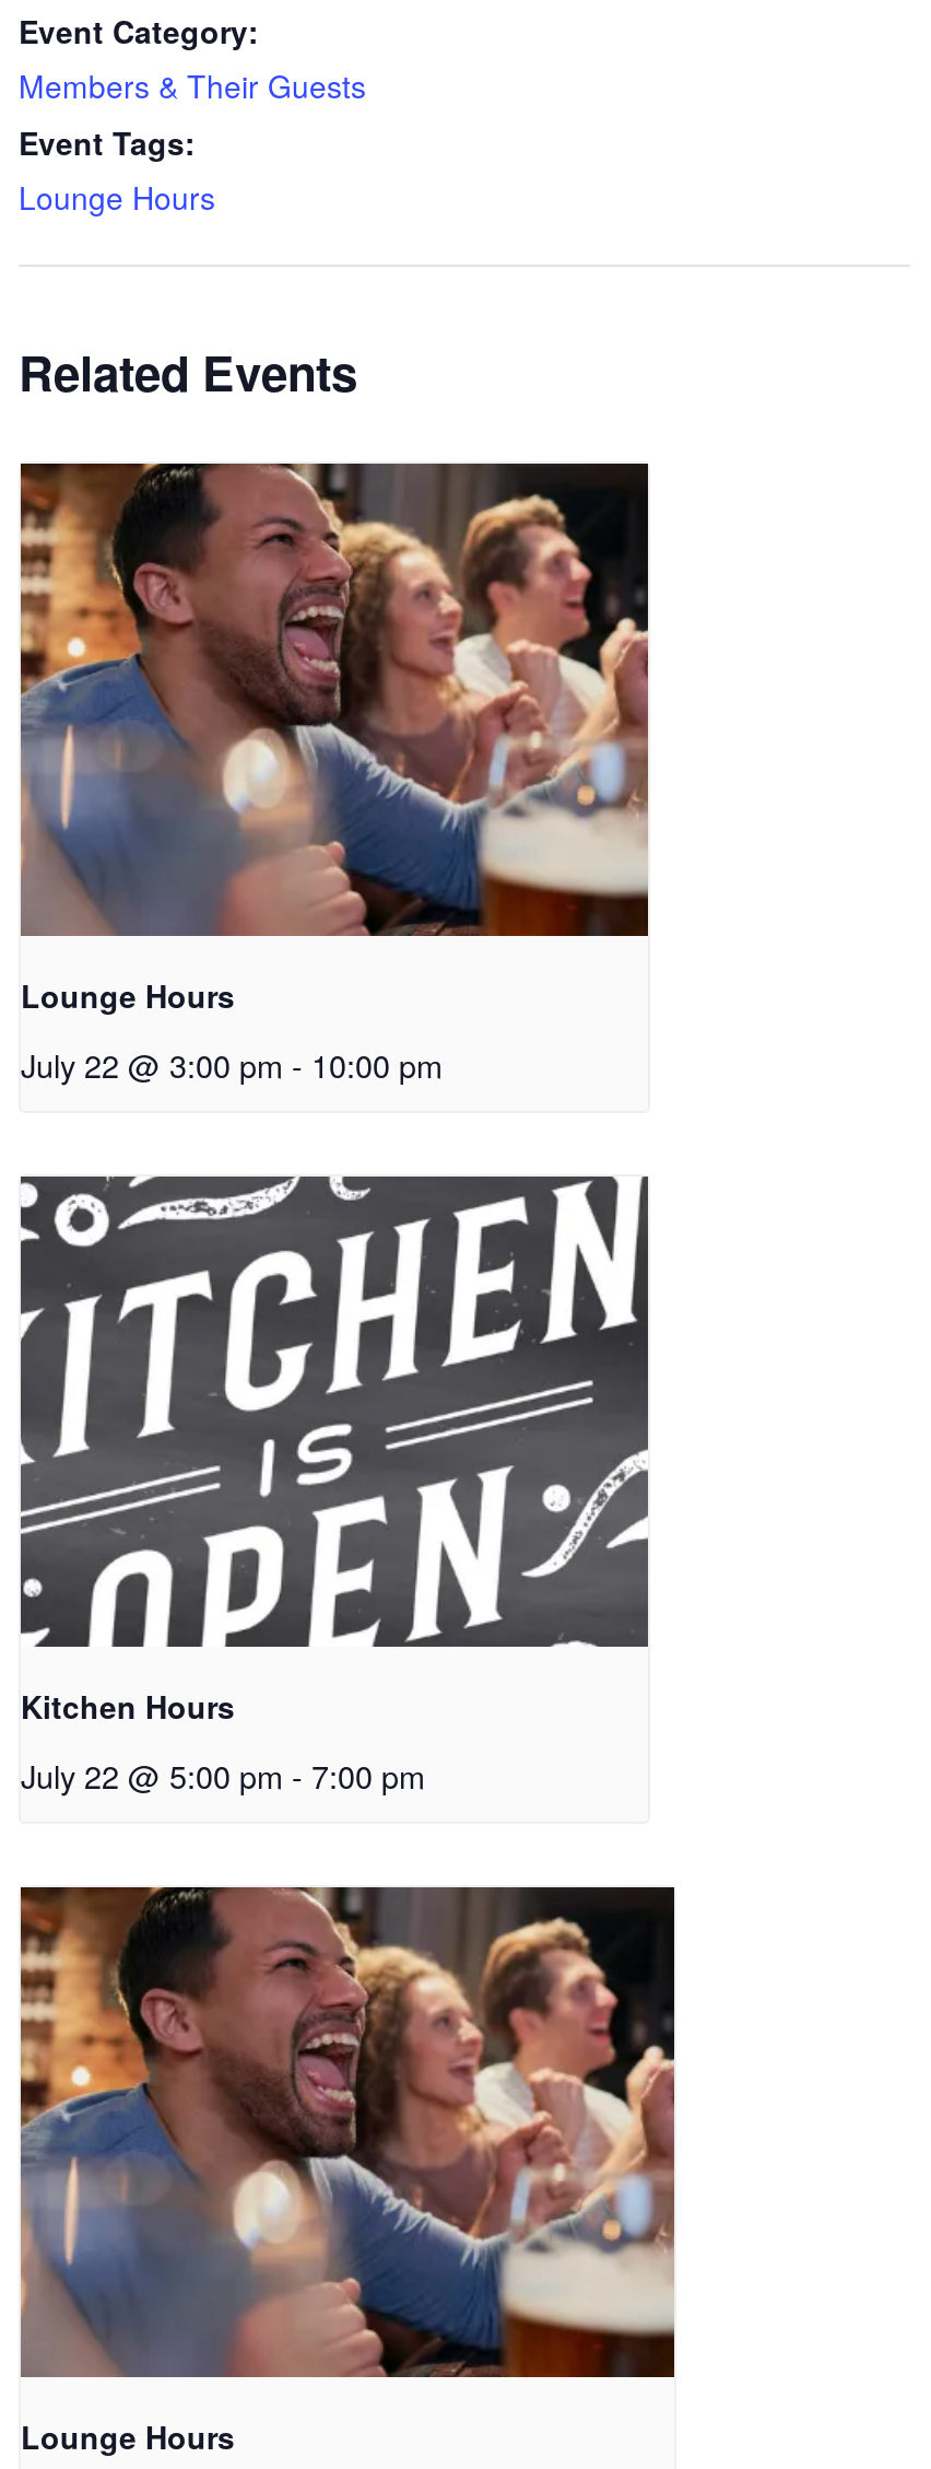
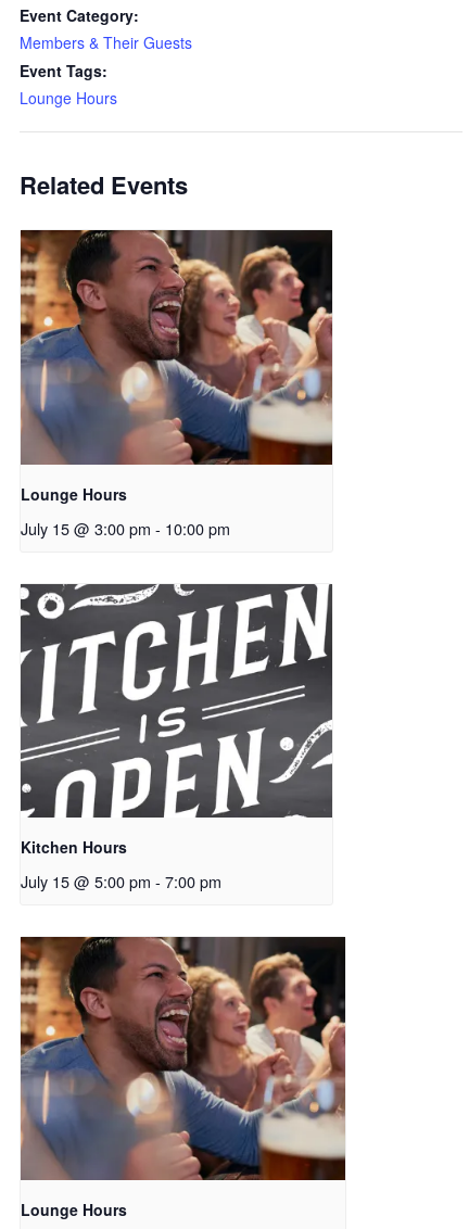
[21,1040,443,1086] July 22 @ 3:00 pm - 10:00 pm -> [21,516,230,539] July 15 @ 3:00 pm - 10:00 pm
[21,1751,425,1797] July 22 @ 5:00 pm - 7:00 pm -> [21,869,221,892] July 15 @ 5:00 pm - 7:00 pm

